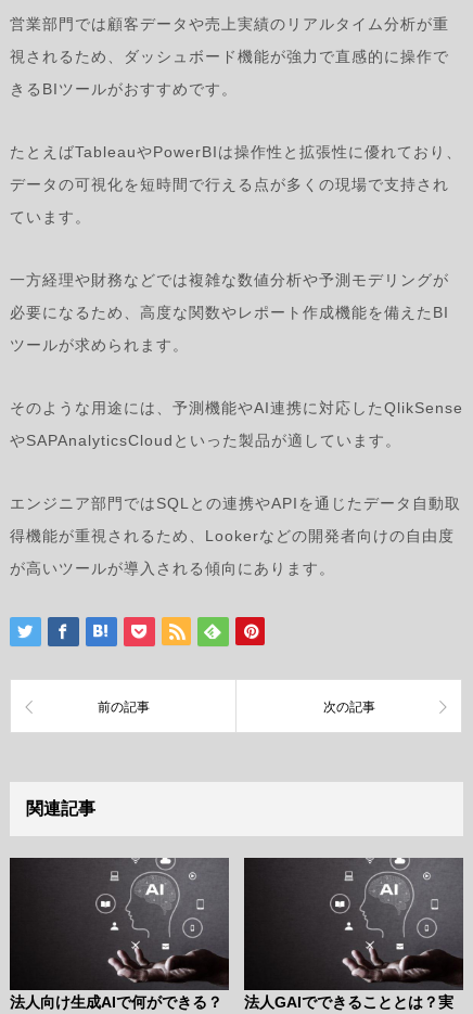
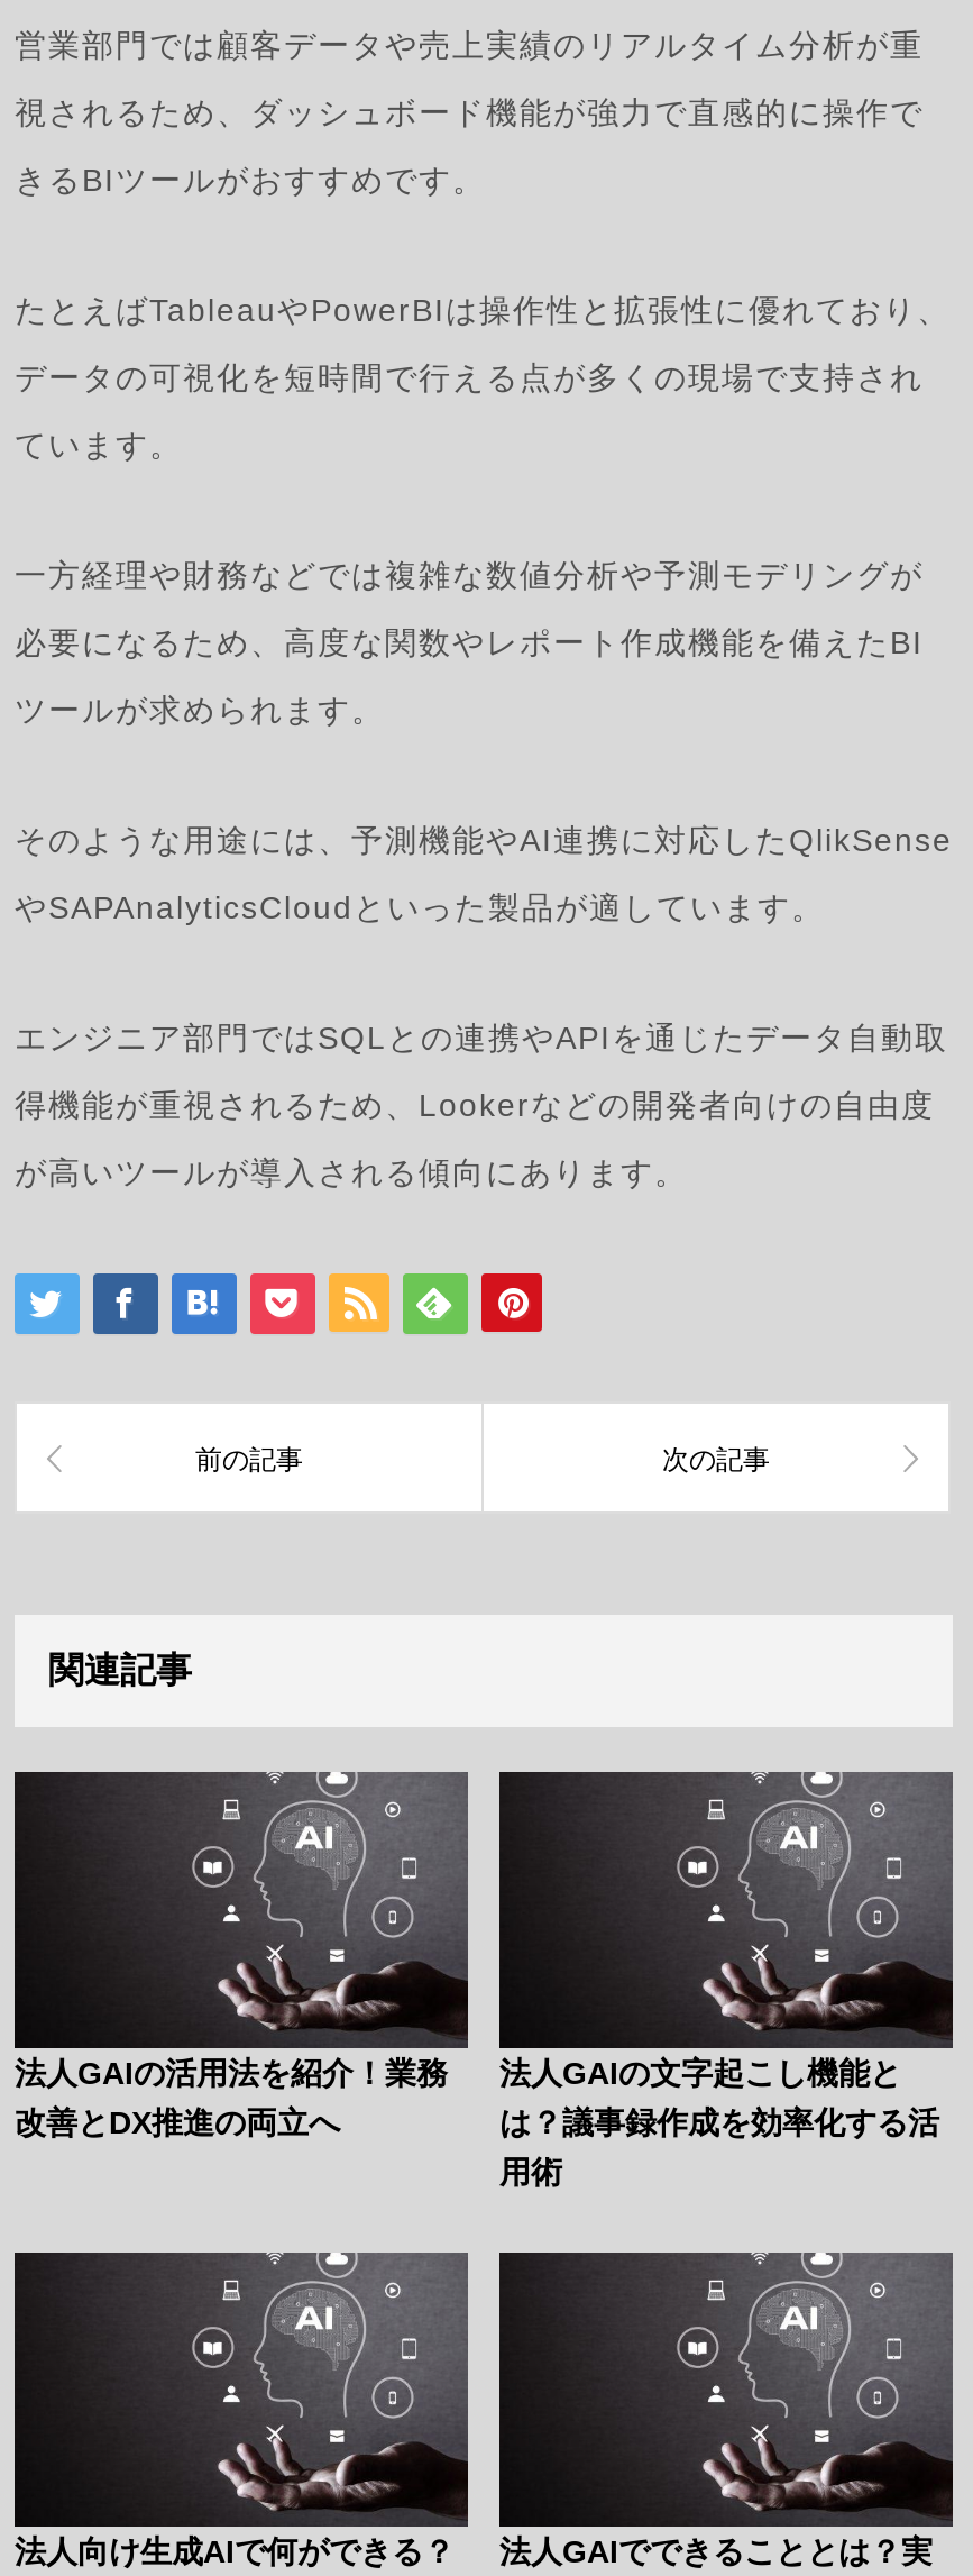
none -> [15,2054,448,2139] 法人GAIの活用法を紹介！業務 | 改善とDX推進の両立へ
none -> [499,2054,939,2189] 法人GAIの文字起こし機能と | は？議事録作成を効率化する活 | 用術

